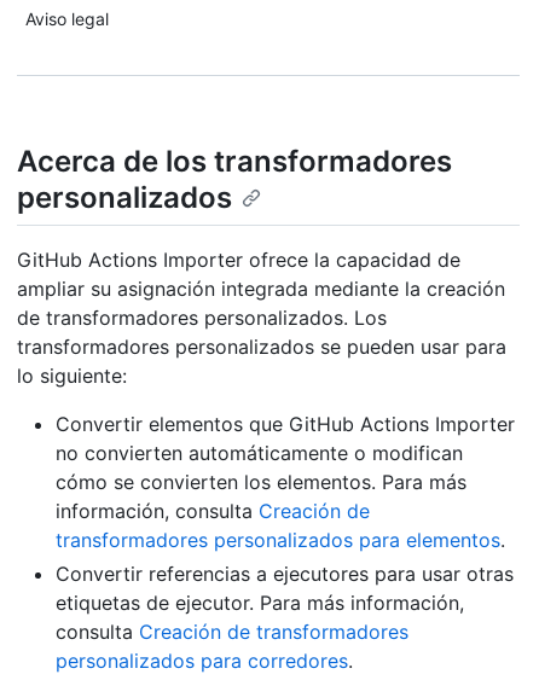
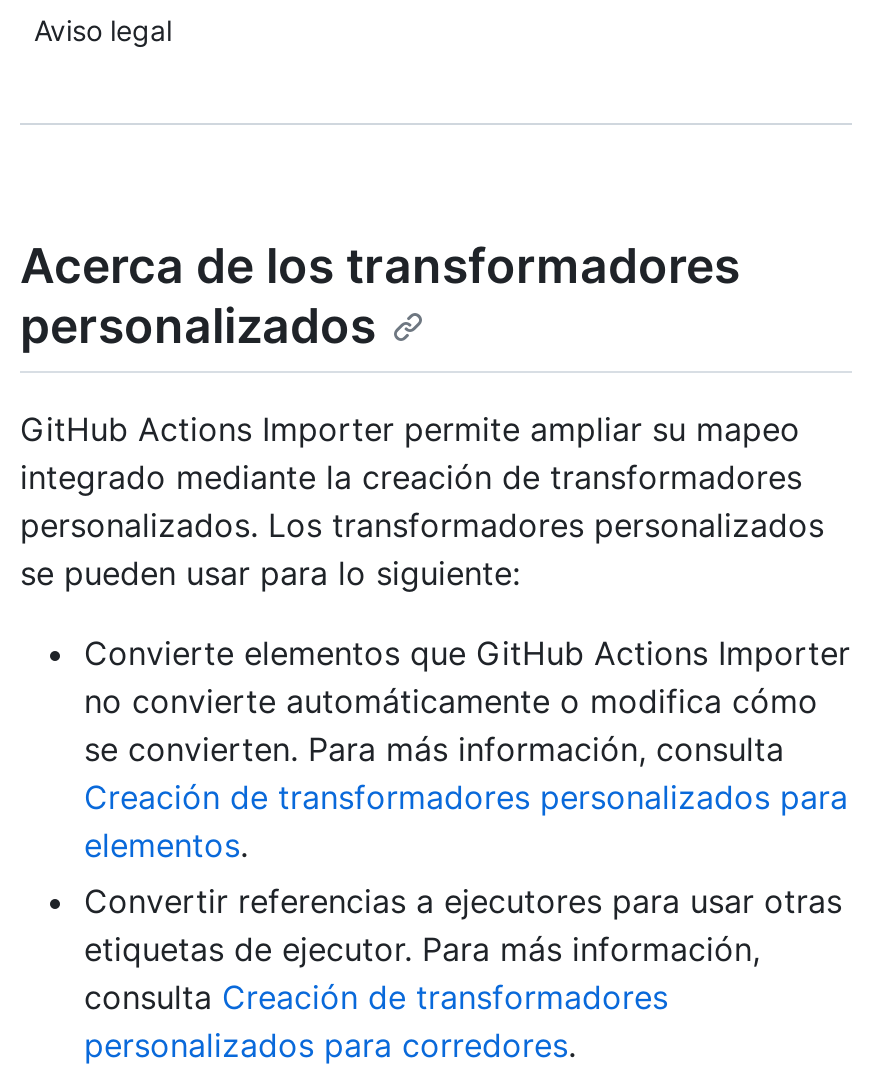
[17,248,506,388] GitHub Actions Importer ofrece la capacidad de | ampliar su asignación integrada mediante la creación | de transformadores personalizados. Los | transformadores personalizados se pueden usar para | lo siguiente: -> [20,409,824,593] GitHub Actions Importer permite ampliar su mapeo | integrado mediante la creación de transformadores | personalizados. Los transformadores personalizados | se pueden usar para lo siguiente:
[56,412,515,552] Convertir elementos que GitHub Actions Importer | no convierten automáticamente o modifican | cómo se convierten los elementos. Para más | información, consulta Creación de | transformadores personalizados para elementos. -> [84,633,850,865] Convierte elementos que GitHub Actions Importer | no convierte automáticamente o modifica cómo | se convierten. Para más información, consulta | Creación de transformadores personalizados para | elementos.

